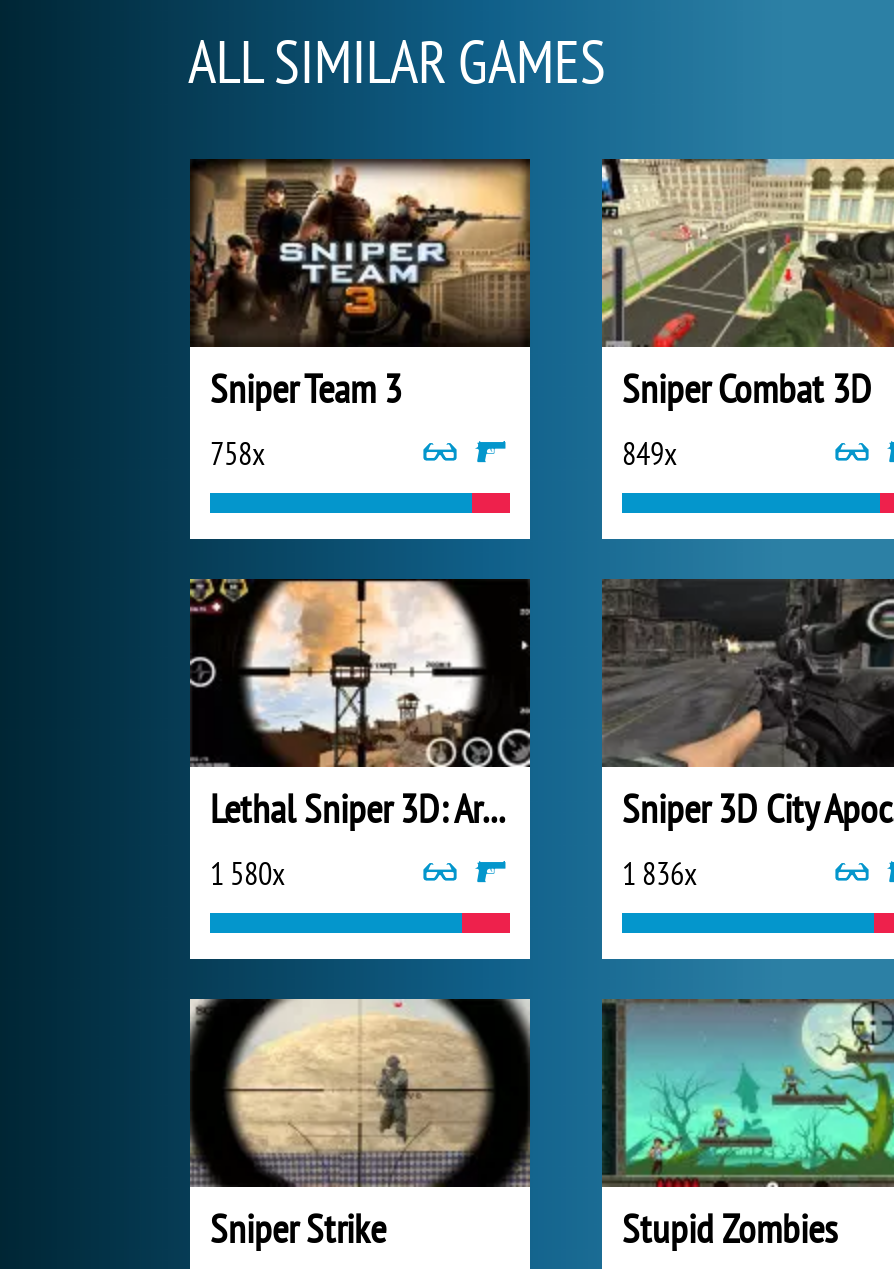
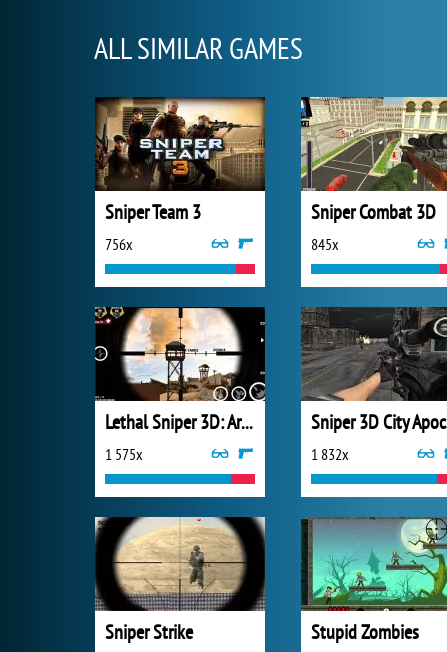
[210,433,266,473] 758x -> [105,234,133,254] 756x
[622,433,678,473] 849x -> [311,234,339,254] 845x
[210,853,286,893] 1 580x -> [105,444,143,464] 1 575x
[622,853,698,893] 1 836x -> [311,444,349,464] 1 832x

